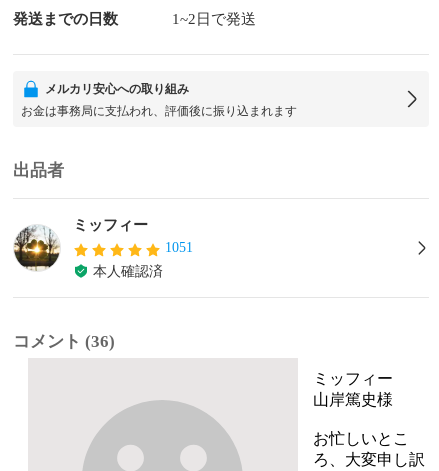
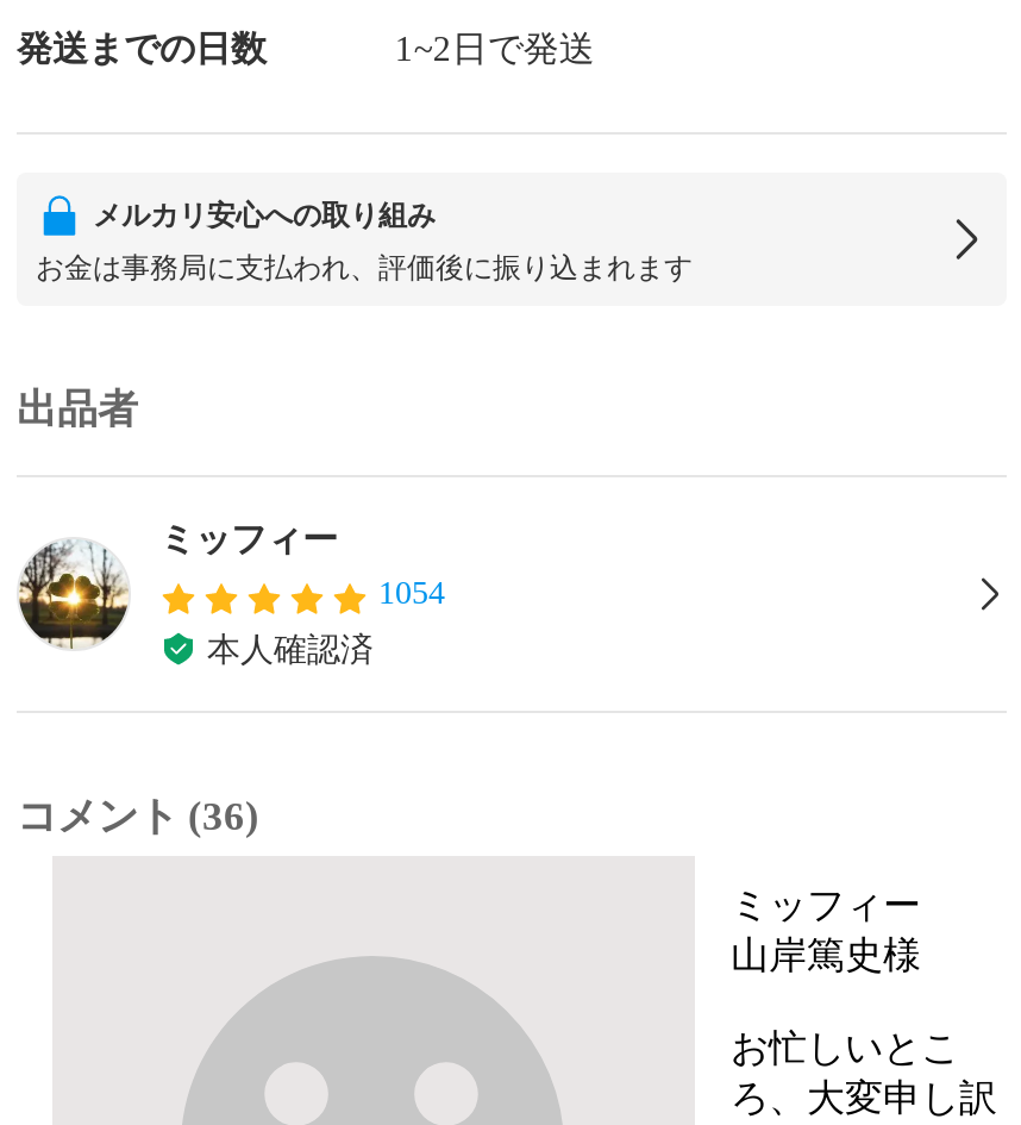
[165,240,193,255] 1051 -> [378,574,445,610] 1054

